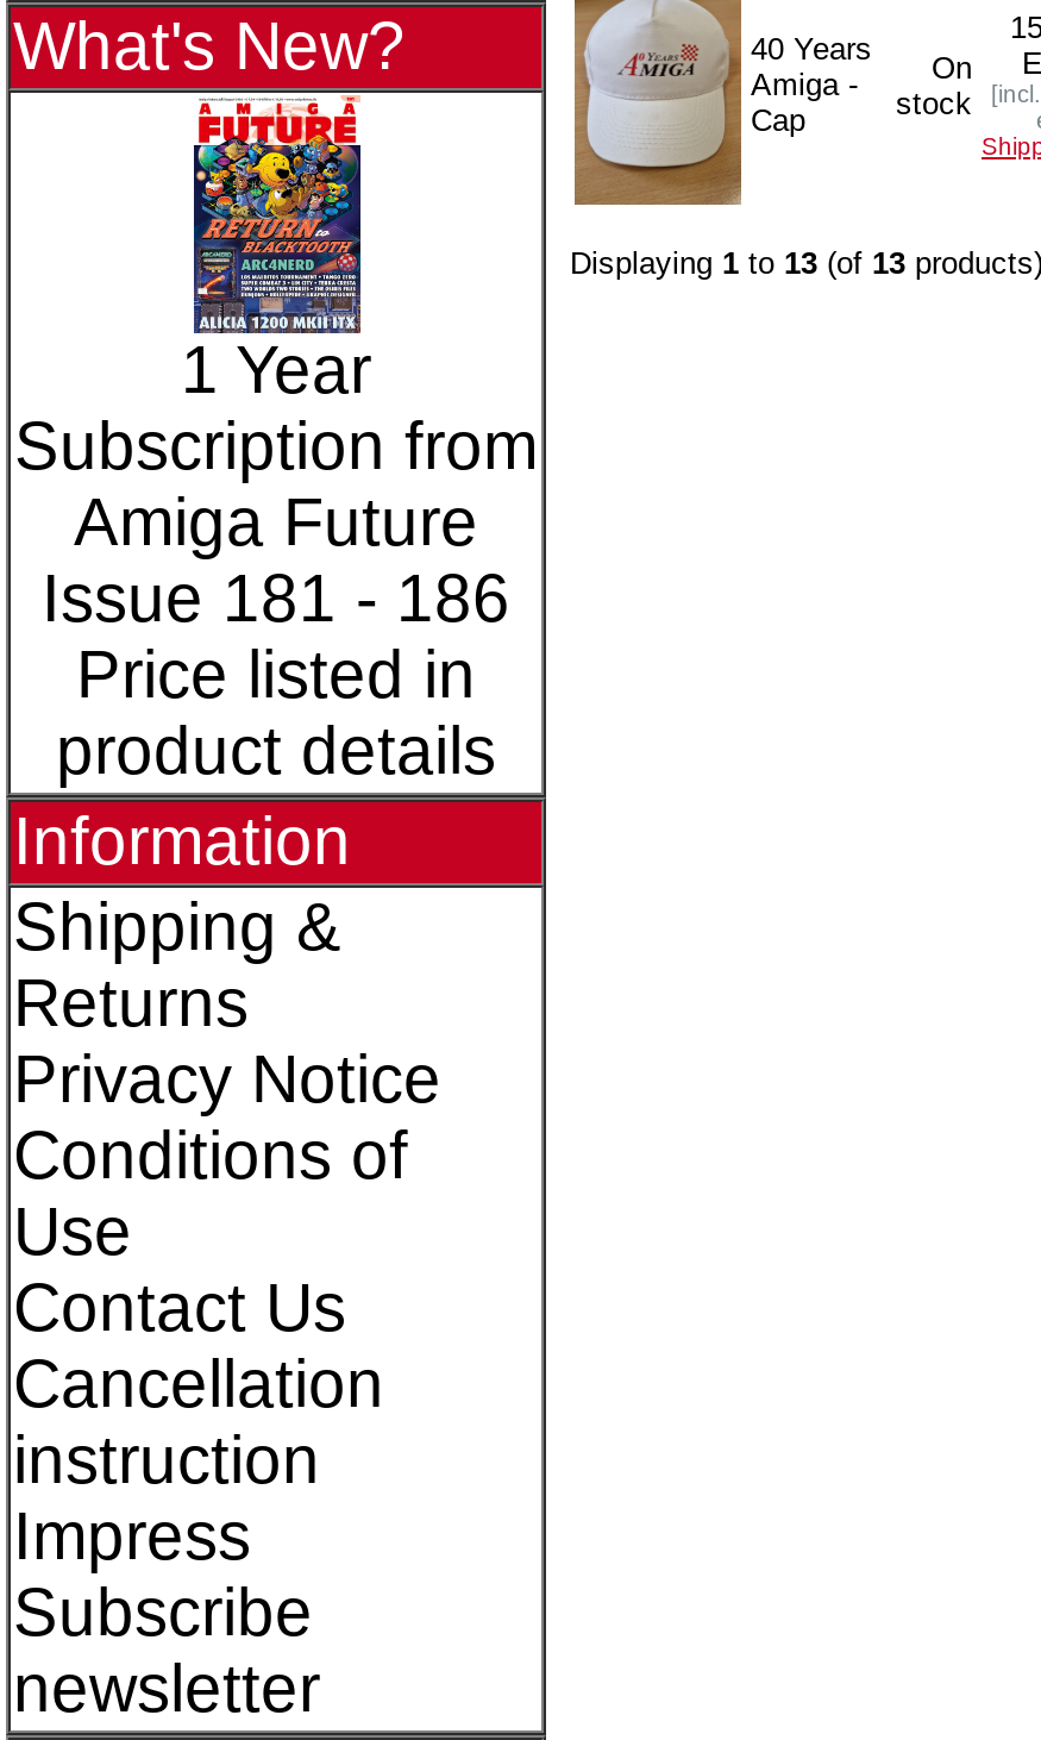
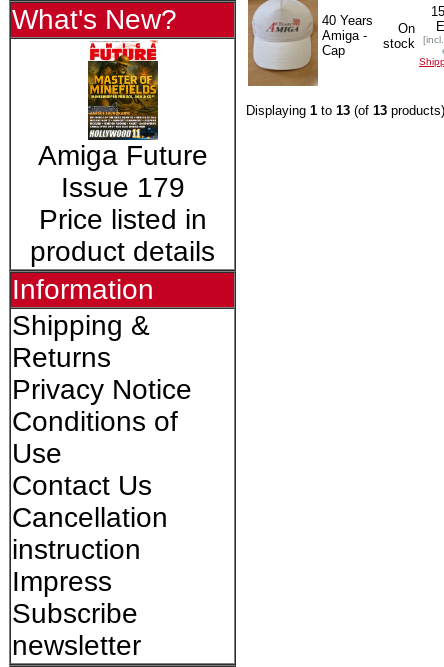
[192,131,363,317] [image] -> [87,55,159,96] [image]
[14,333,538,483] 1 Year | Subscription from -> none
[42,562,510,636] Issue 181 - 186 -> [60,172,184,203] Issue 179

